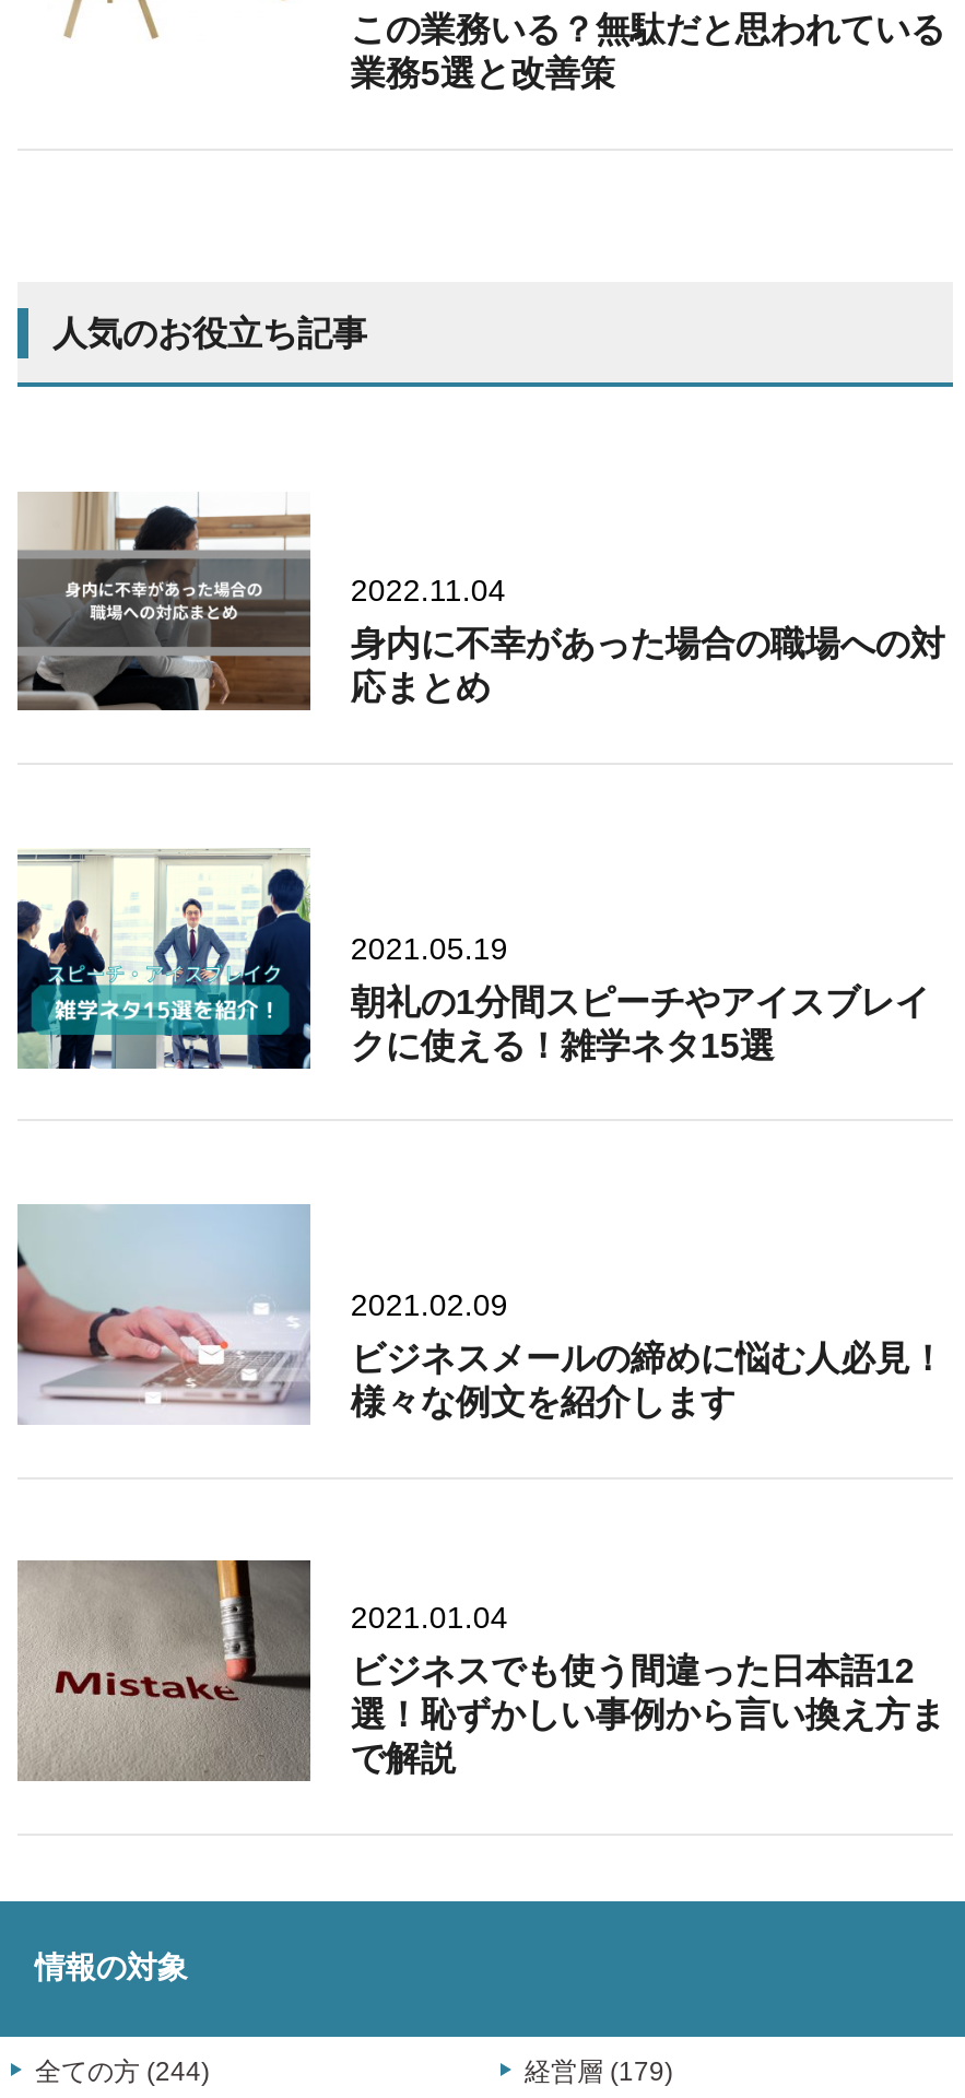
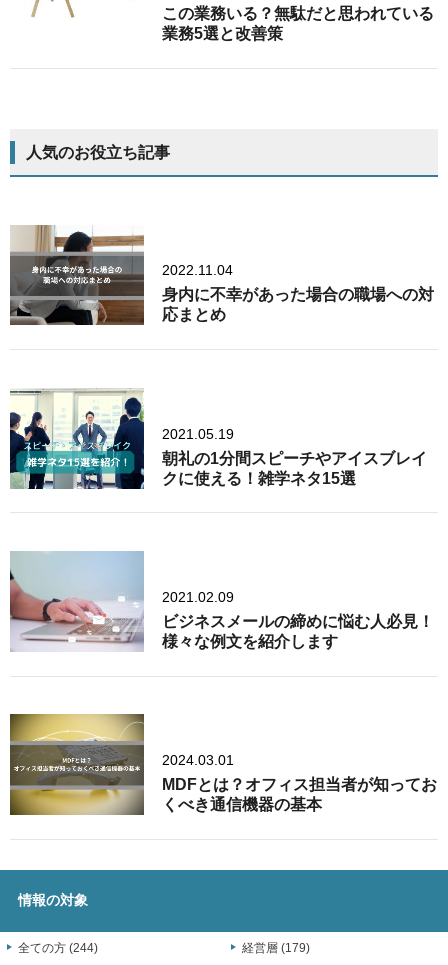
[20,1558,508,1781] [image] | 2021.01.04 -> [10,714,234,815] [image] | 2024.03.01
[351,1652,945,1776] ビジネスでも使う間違った日本語12 | 選！恥ずかしい事例から言い換え方ま | で解説 -> [162,776,437,813] MDFとは？オフィス担当者が知ってお | くべき通信機器の基本

